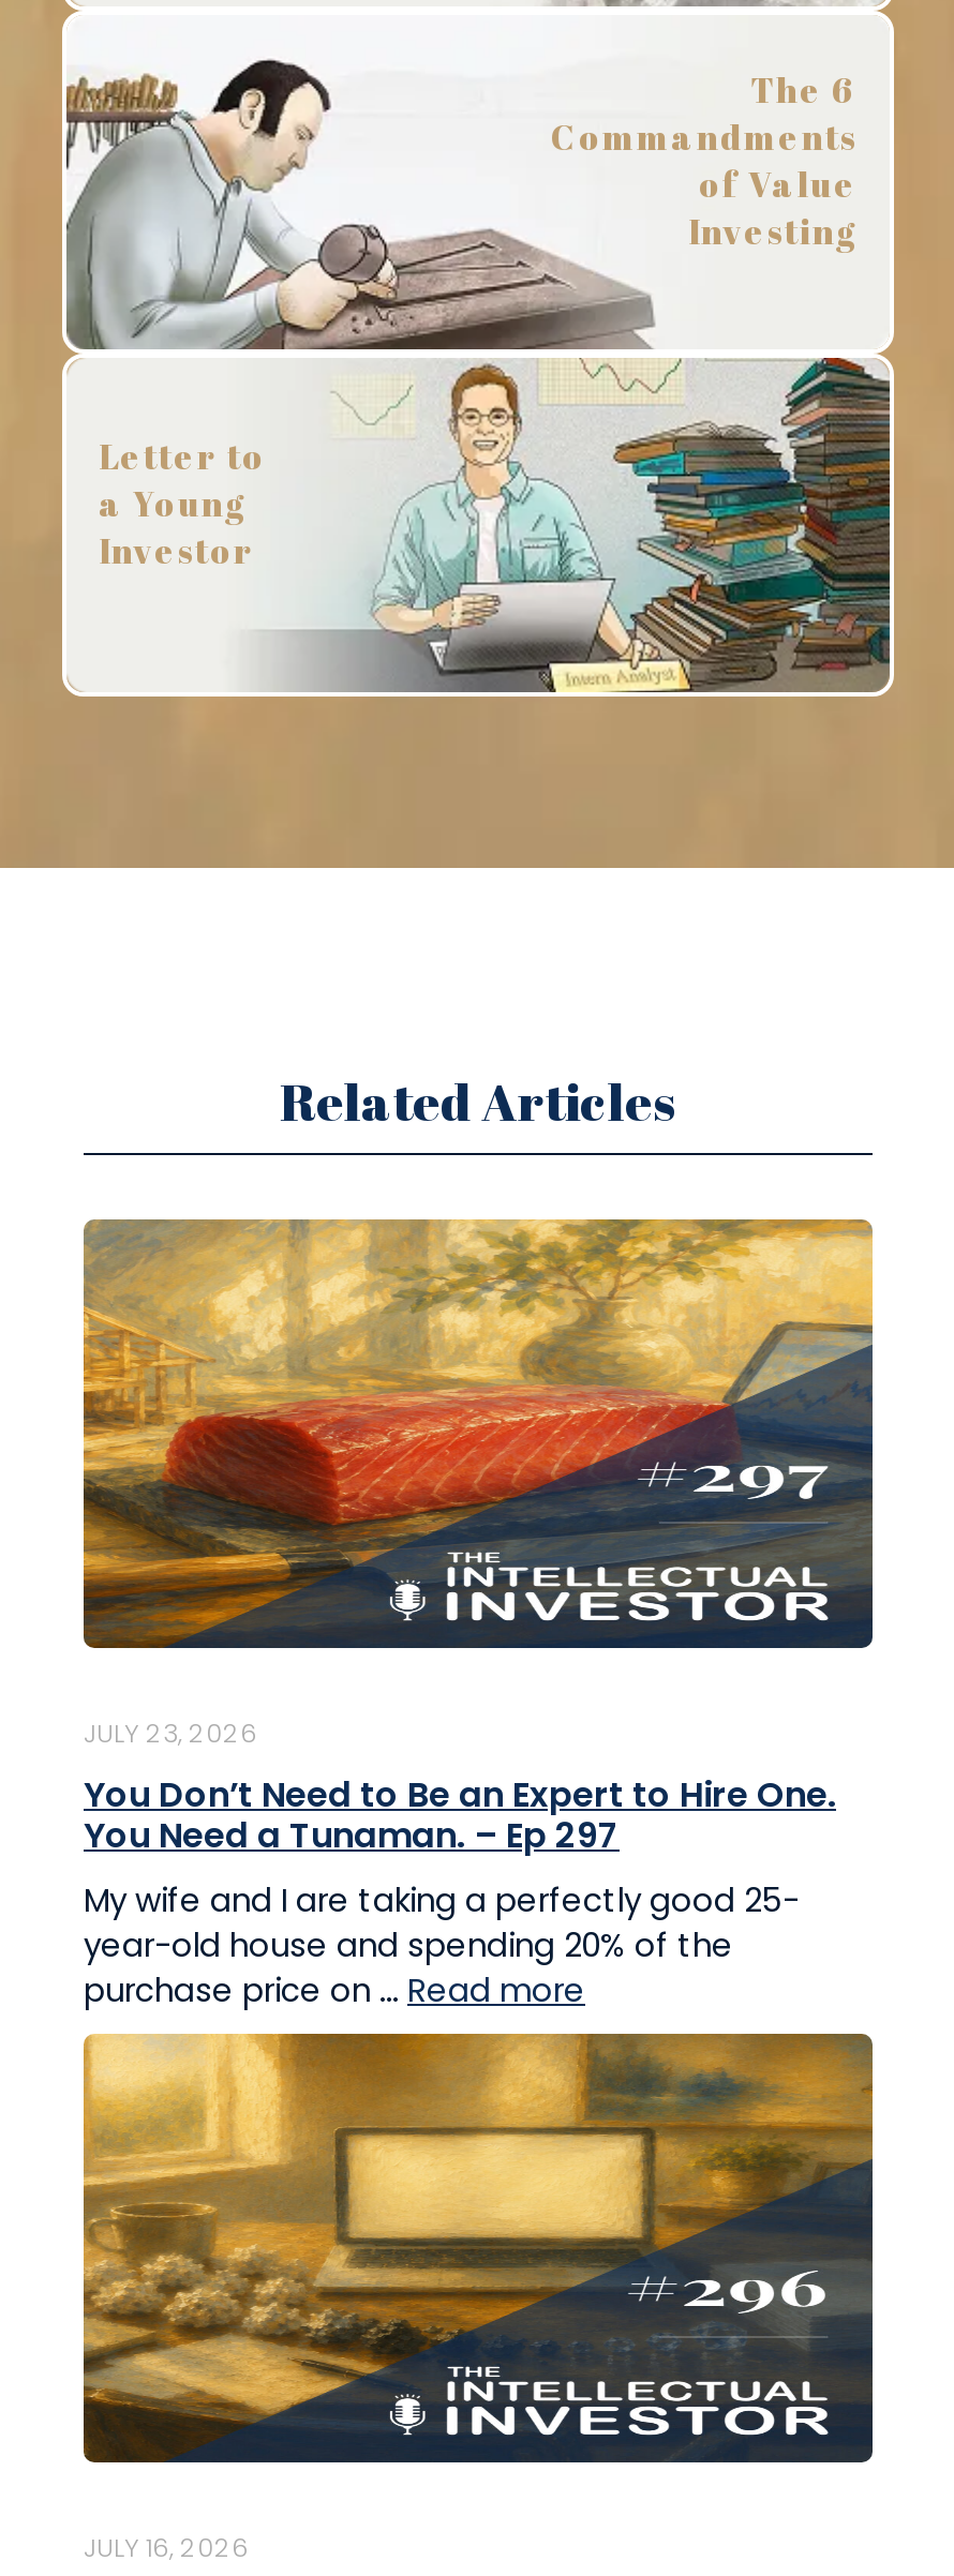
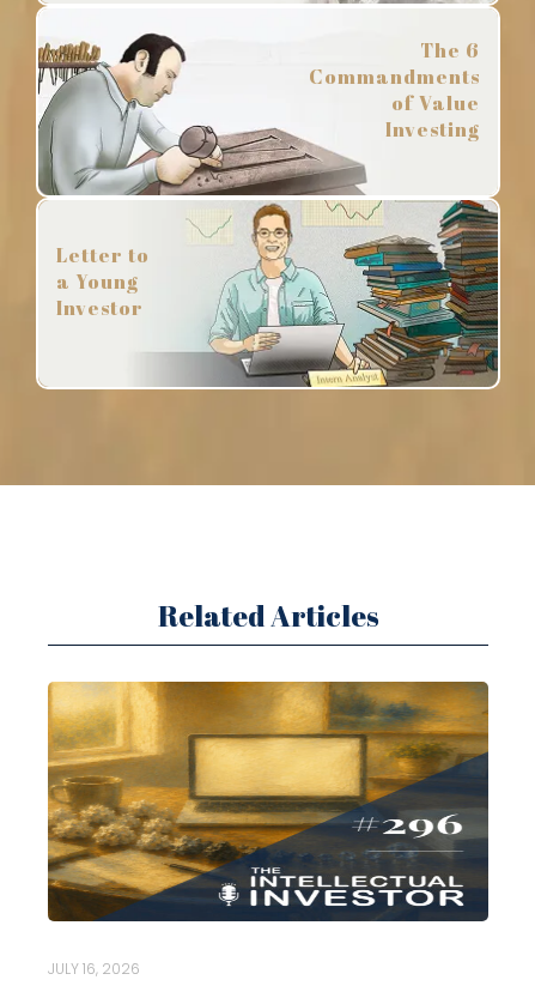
[81,1219,875,2012] [image] | JULY 23, 2026 | You Don’t Need to Be an Expert to Hire One. | You Need a Tunaman. – Ep 297 | My wife and I are taking a perfectly good 25- | year-old house and spending 20% of the | purchase price on ... Read more -> none

